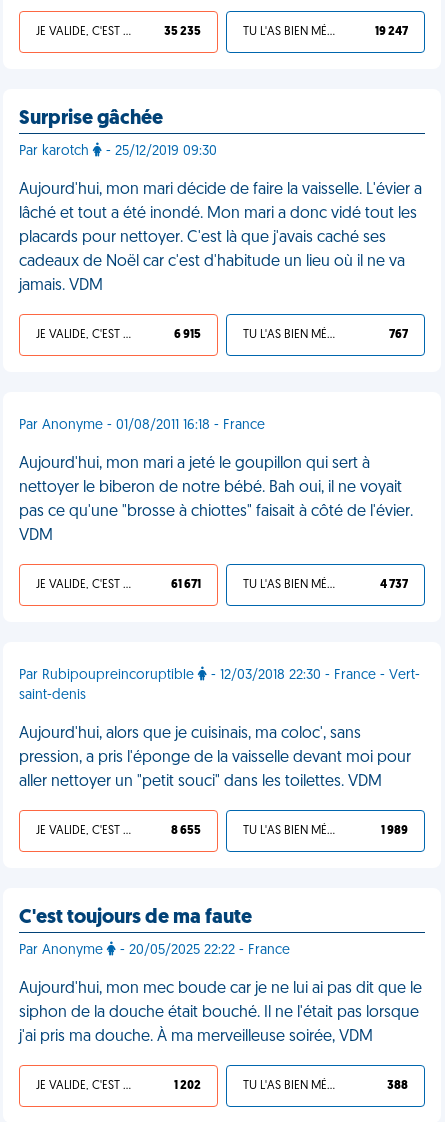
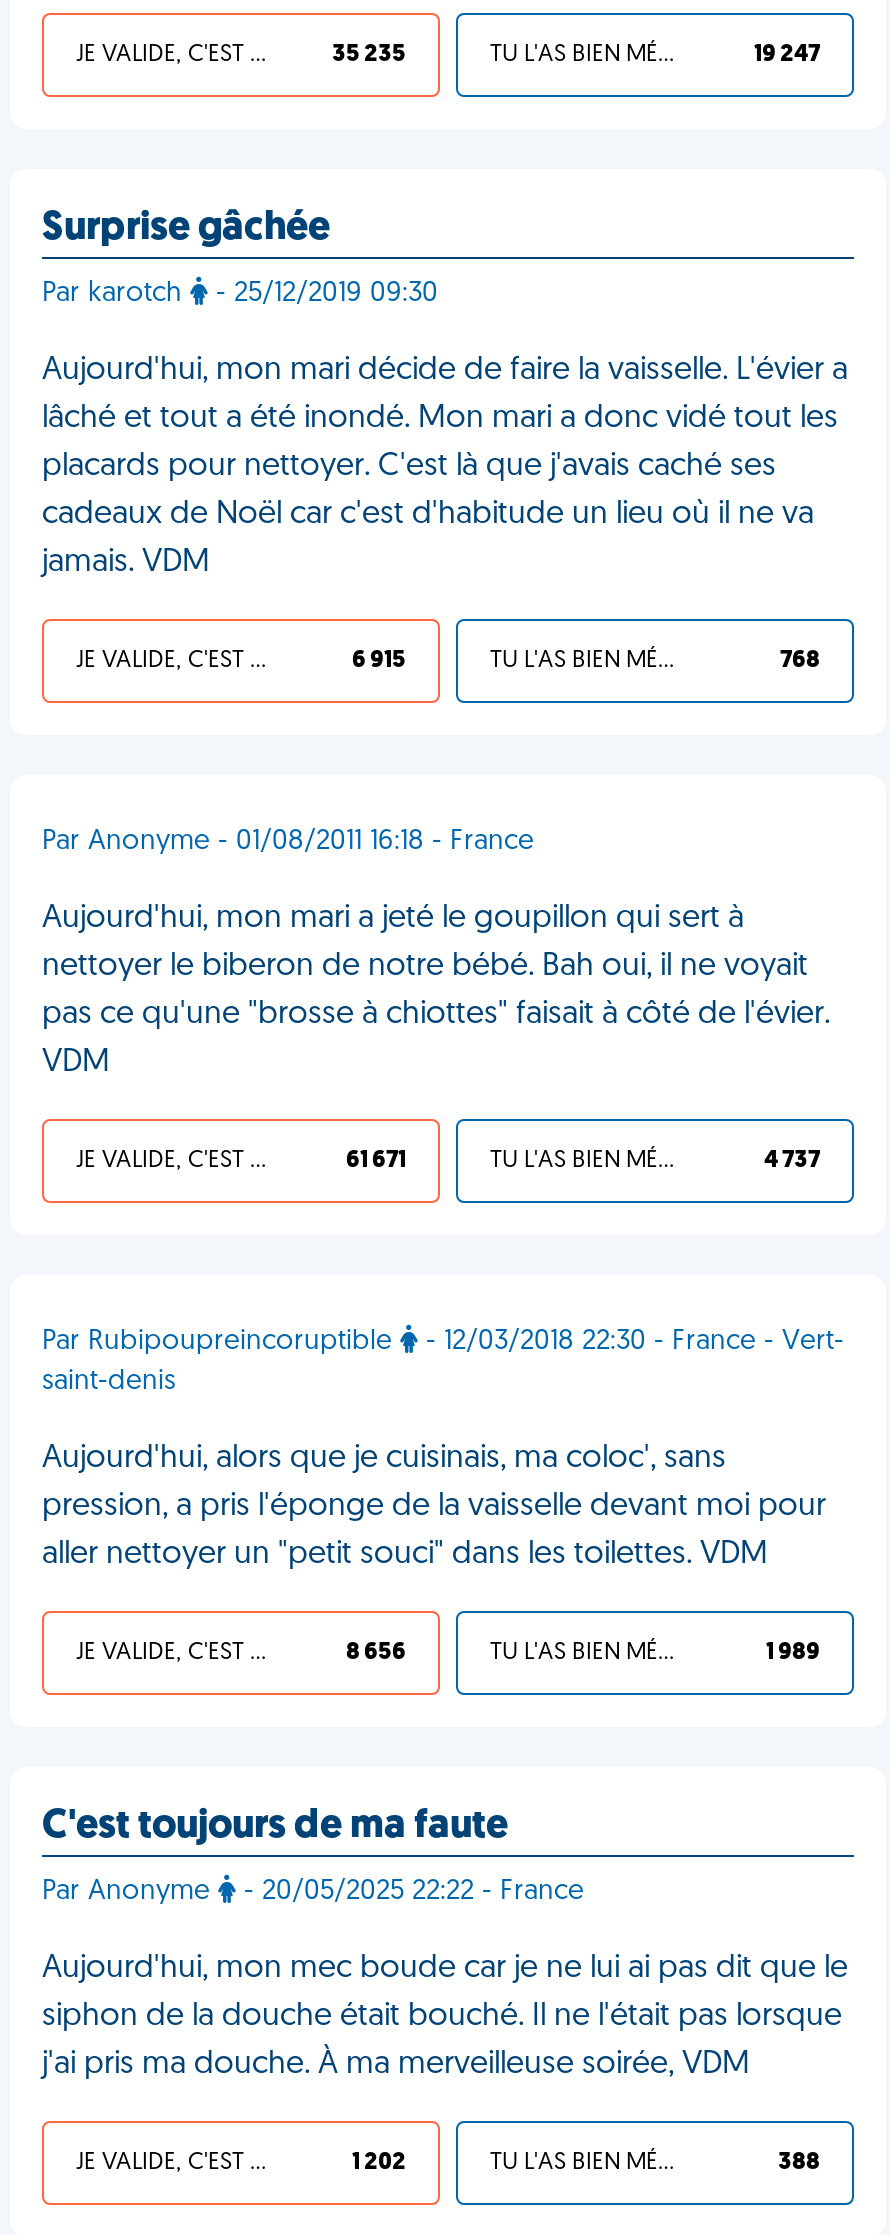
[389,329,408,341] 767 -> [780,649,820,673] 768
[171,825,201,837] 8 655 -> [346,1641,406,1665] 8 656

